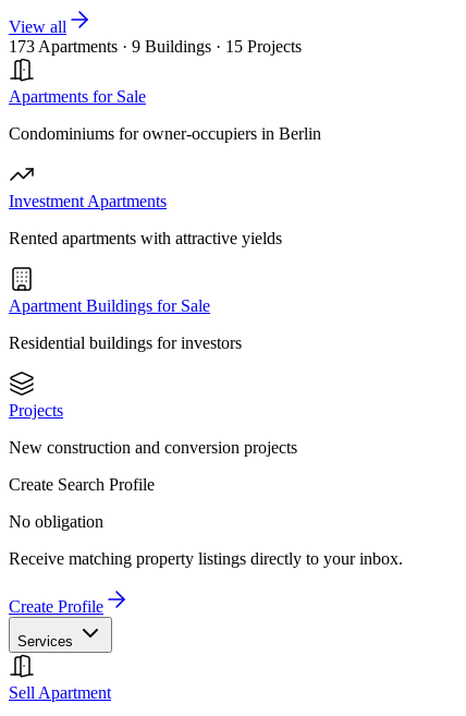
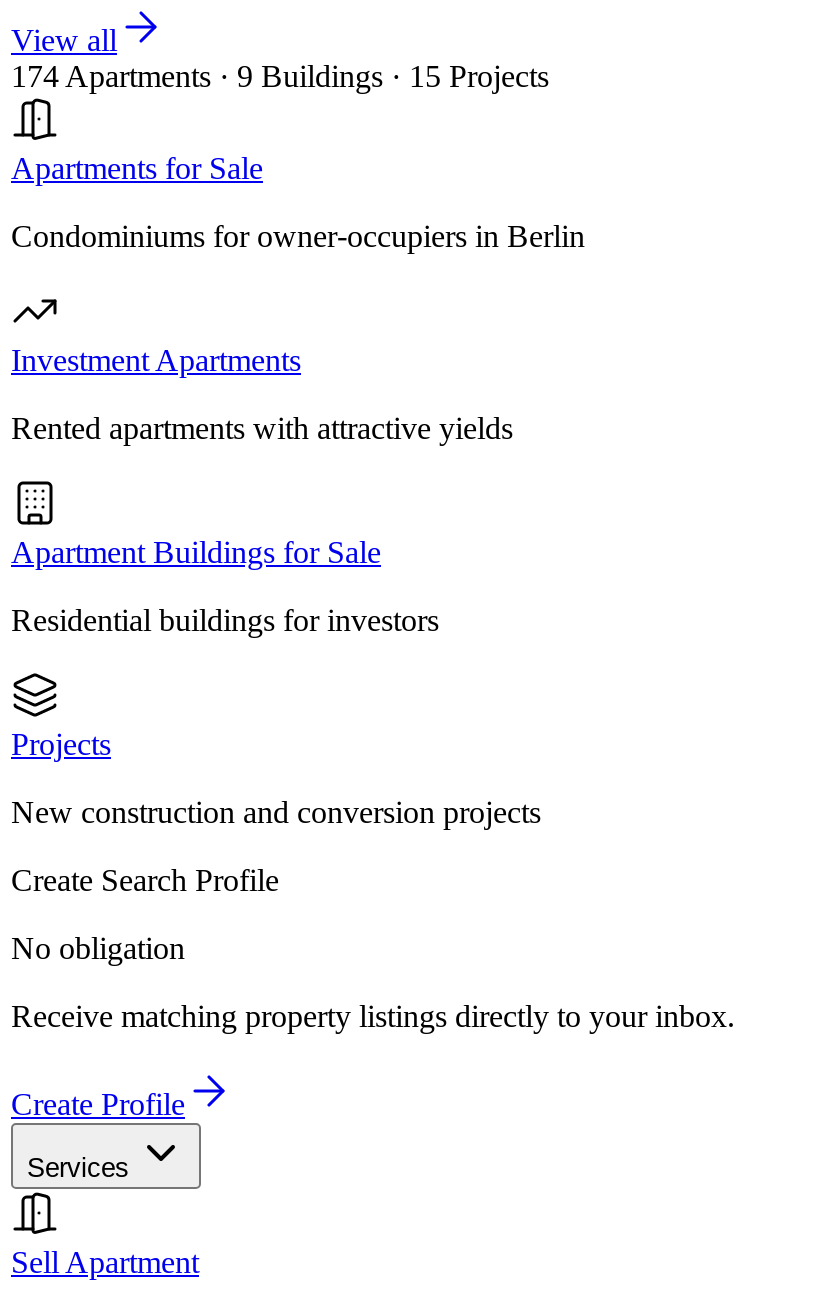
[9,37,302,56] 173 Apartments · 9 Buildings · 15 Projects -> [11,59,549,93] 174 Apartments · 9 Buildings · 15 Projects

